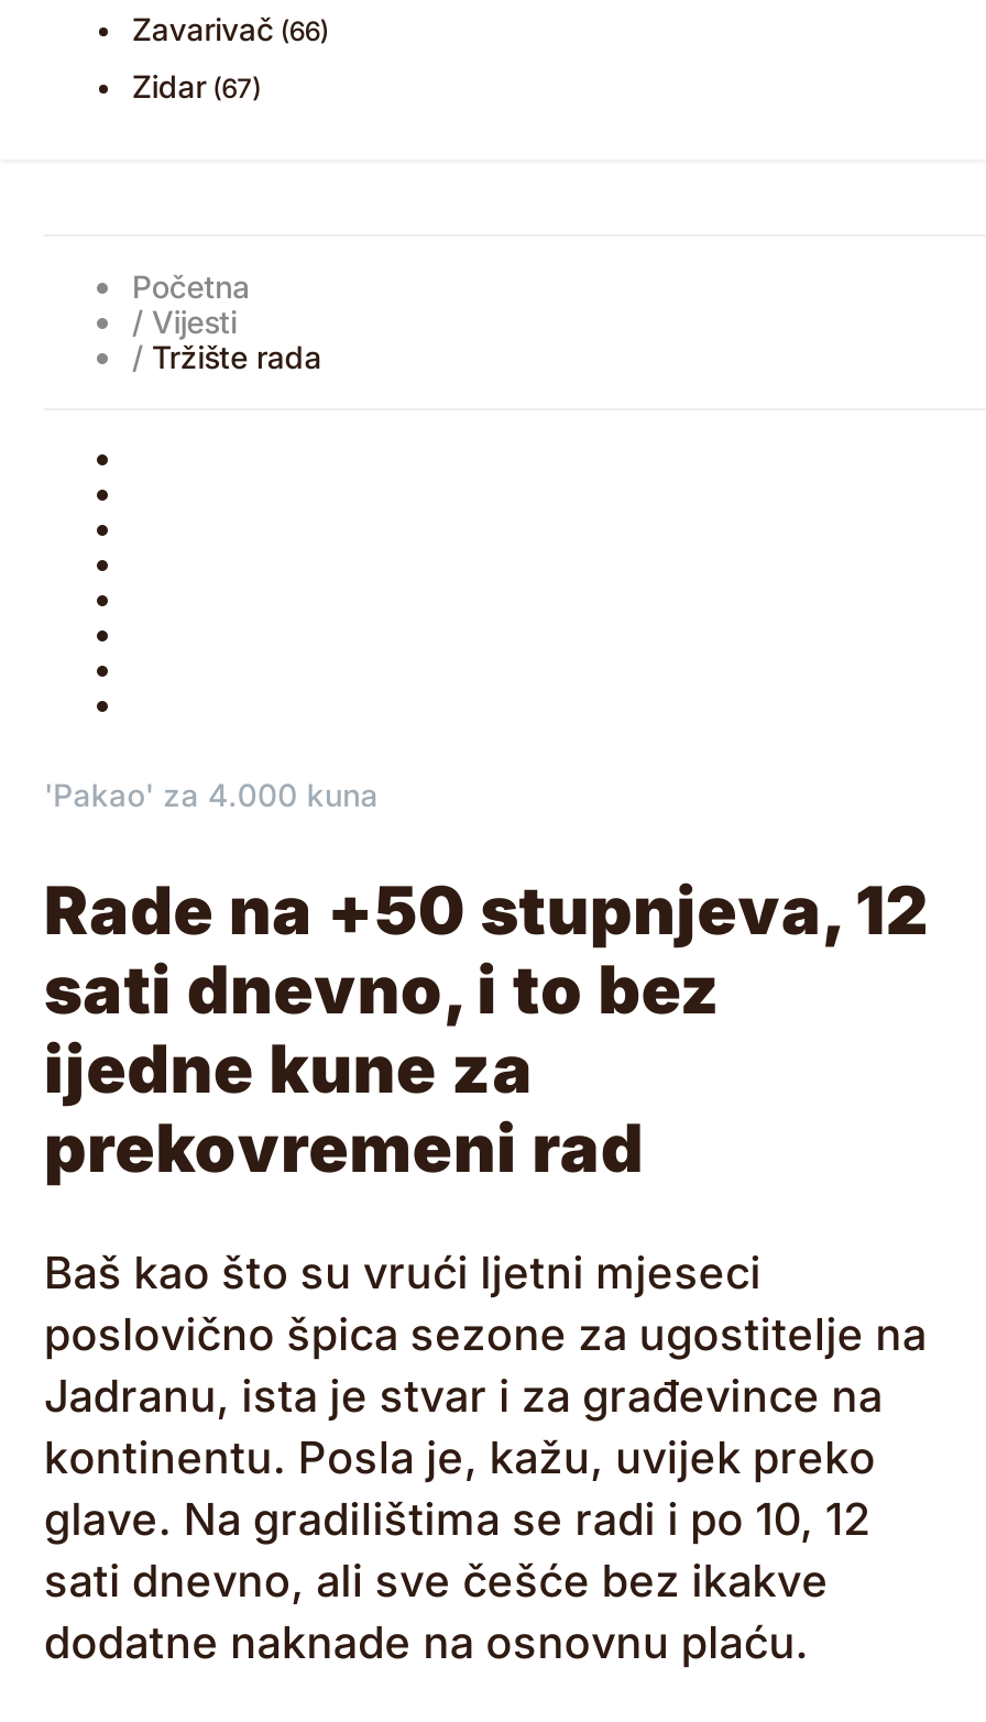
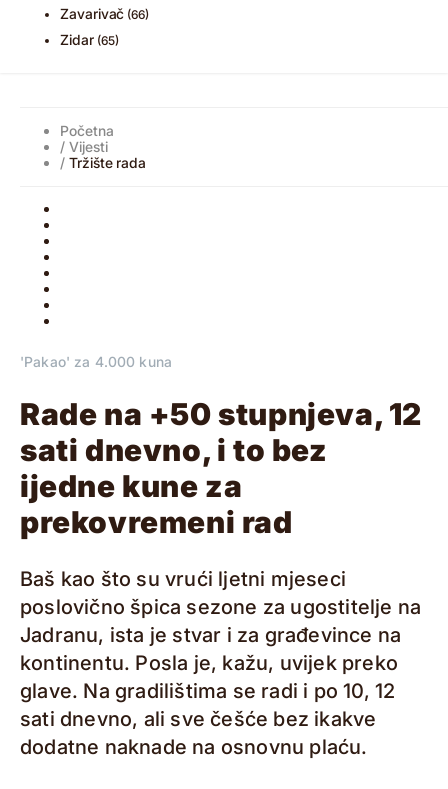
[132,67,261,105] Zidar (67) -> [60,31,119,48] Zidar (65)

